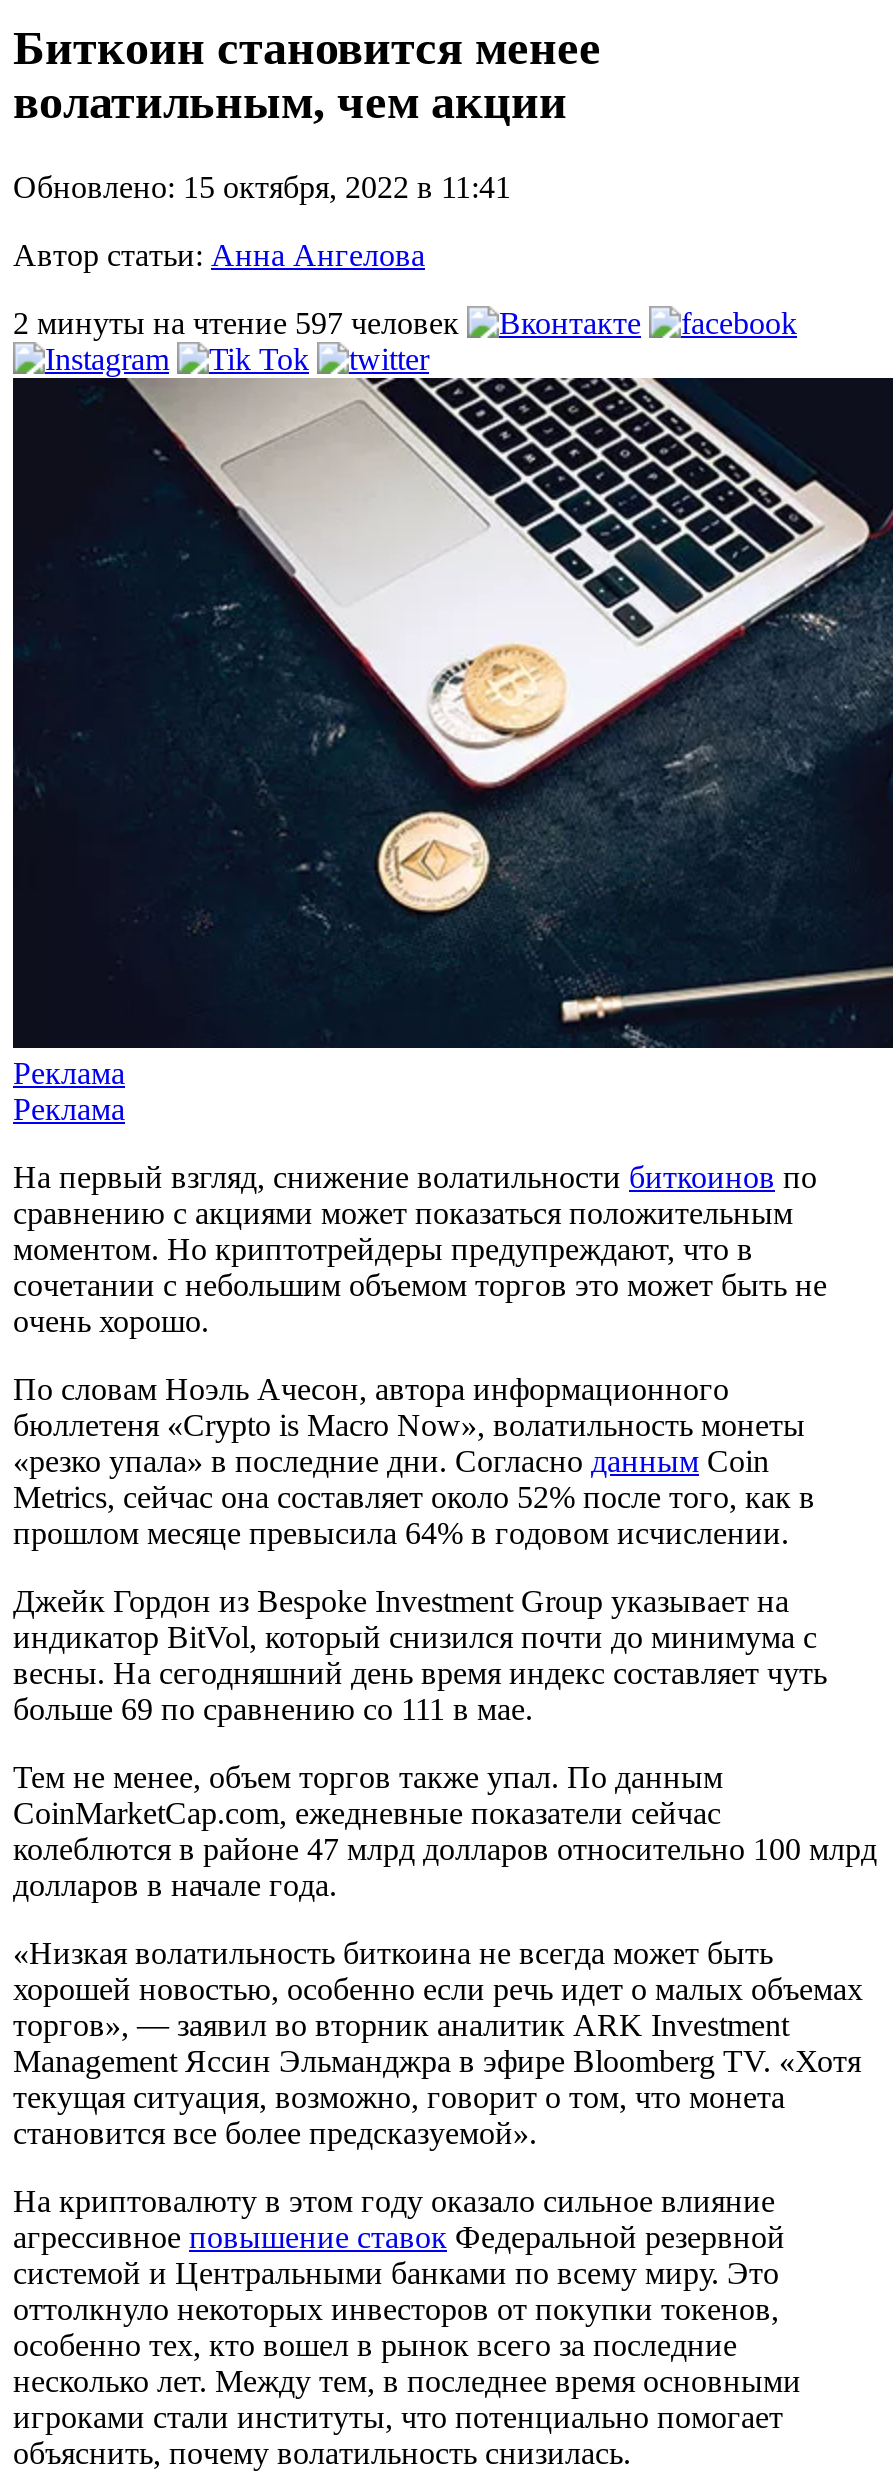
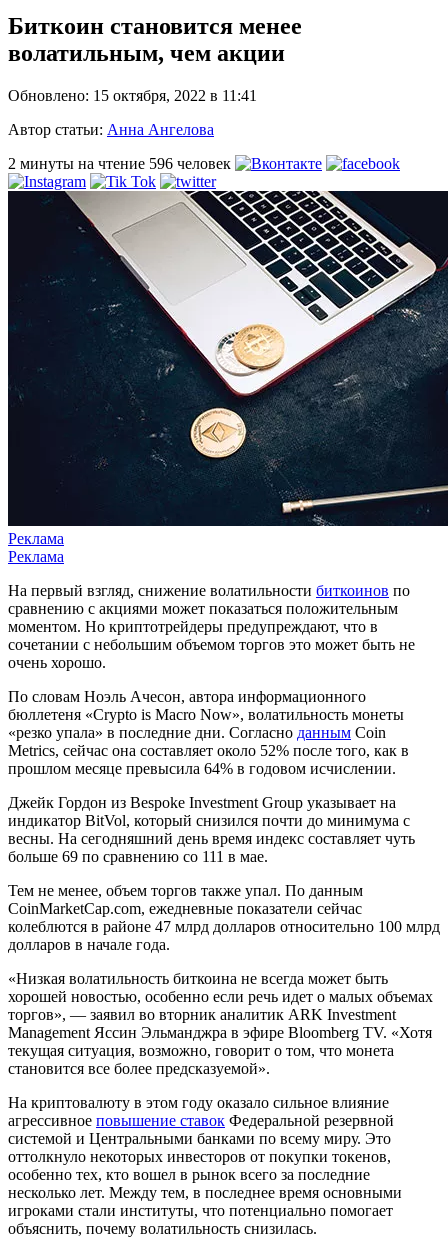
[13,306,467,340] 2 минуты на чтение 597 человек -> [8,155,235,172] 2 минуты на чтение 596 человек

